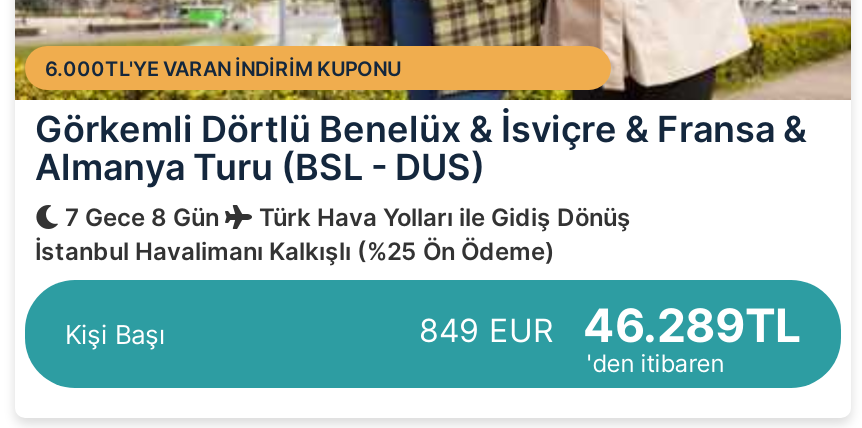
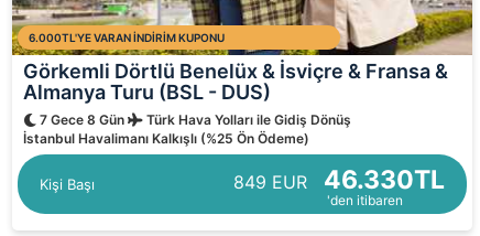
[419,298,801,354] 849 EUR 46.289TL -> [233,164,445,195] 849 EUR 46.330TL

